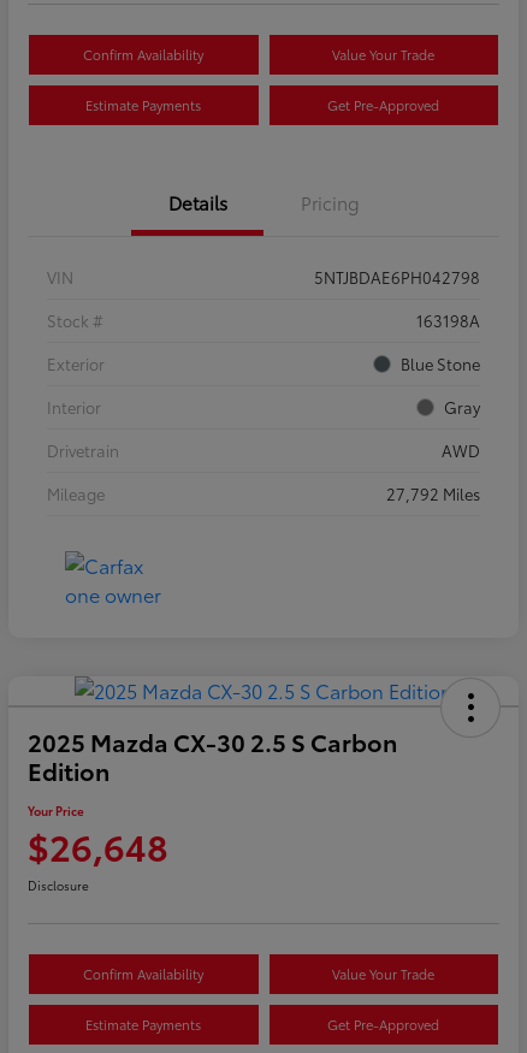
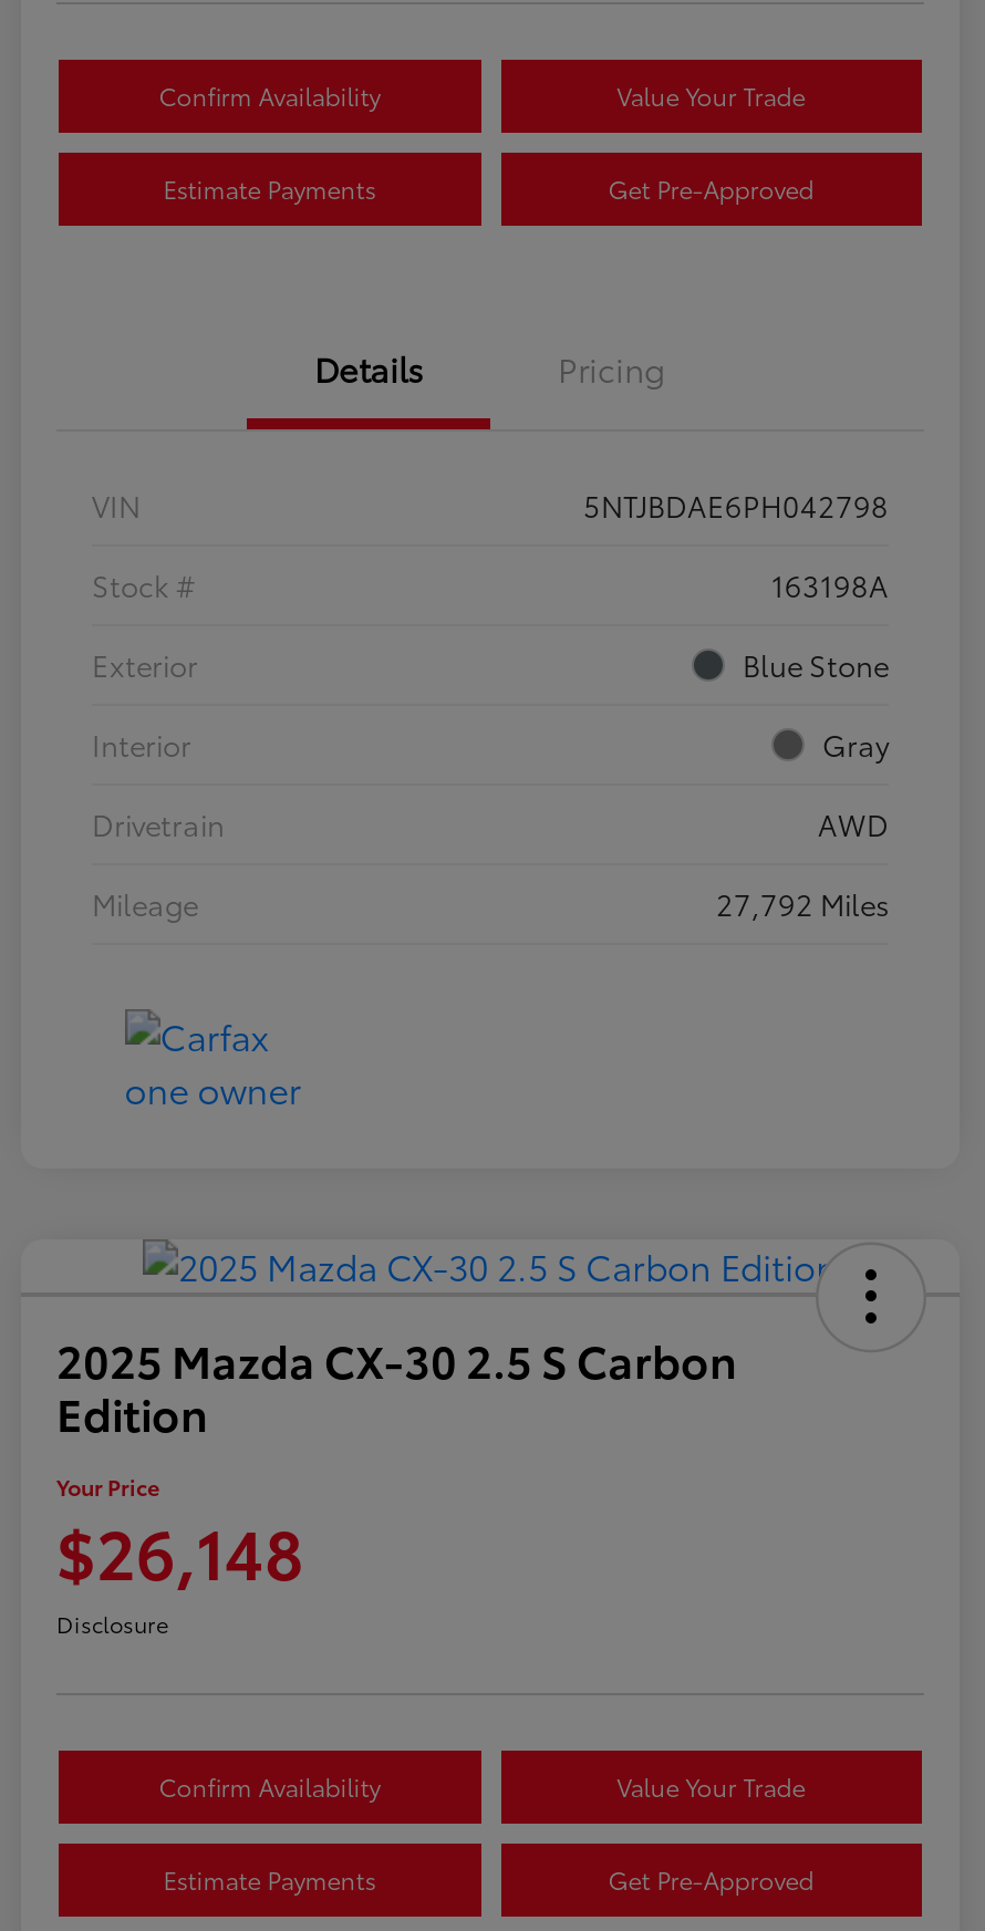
[28,819,168,871] $26,648 -> [56,1502,304,1597] $26,148

